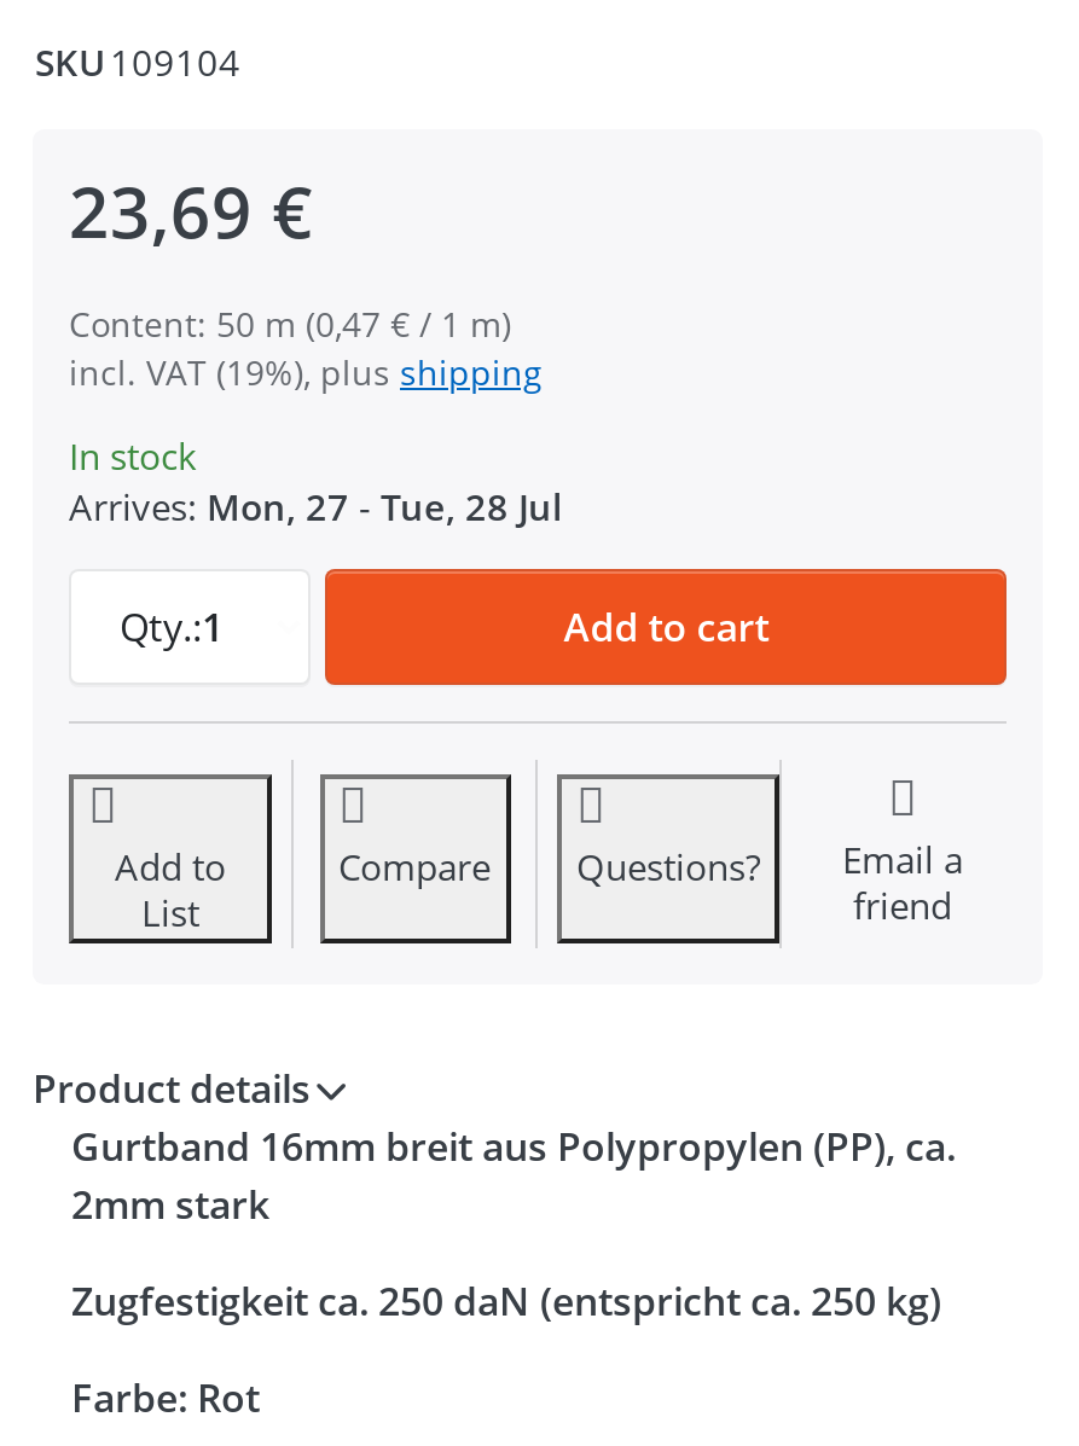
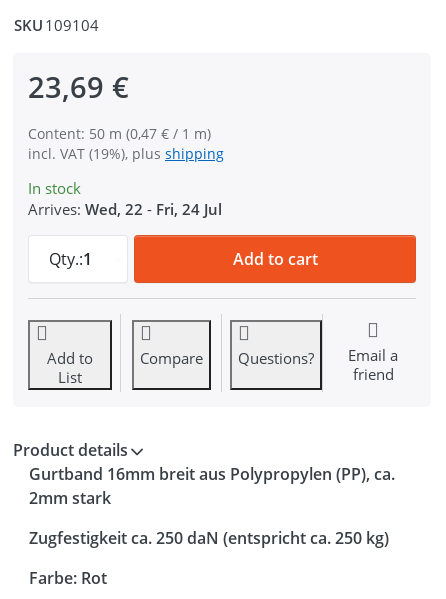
[69,482,562,531] Arrives: Mon, 27 - Tue, 28 Jul -> [28,199,222,219] Arrives: Wed, 22 - Fri, 24 Jul

